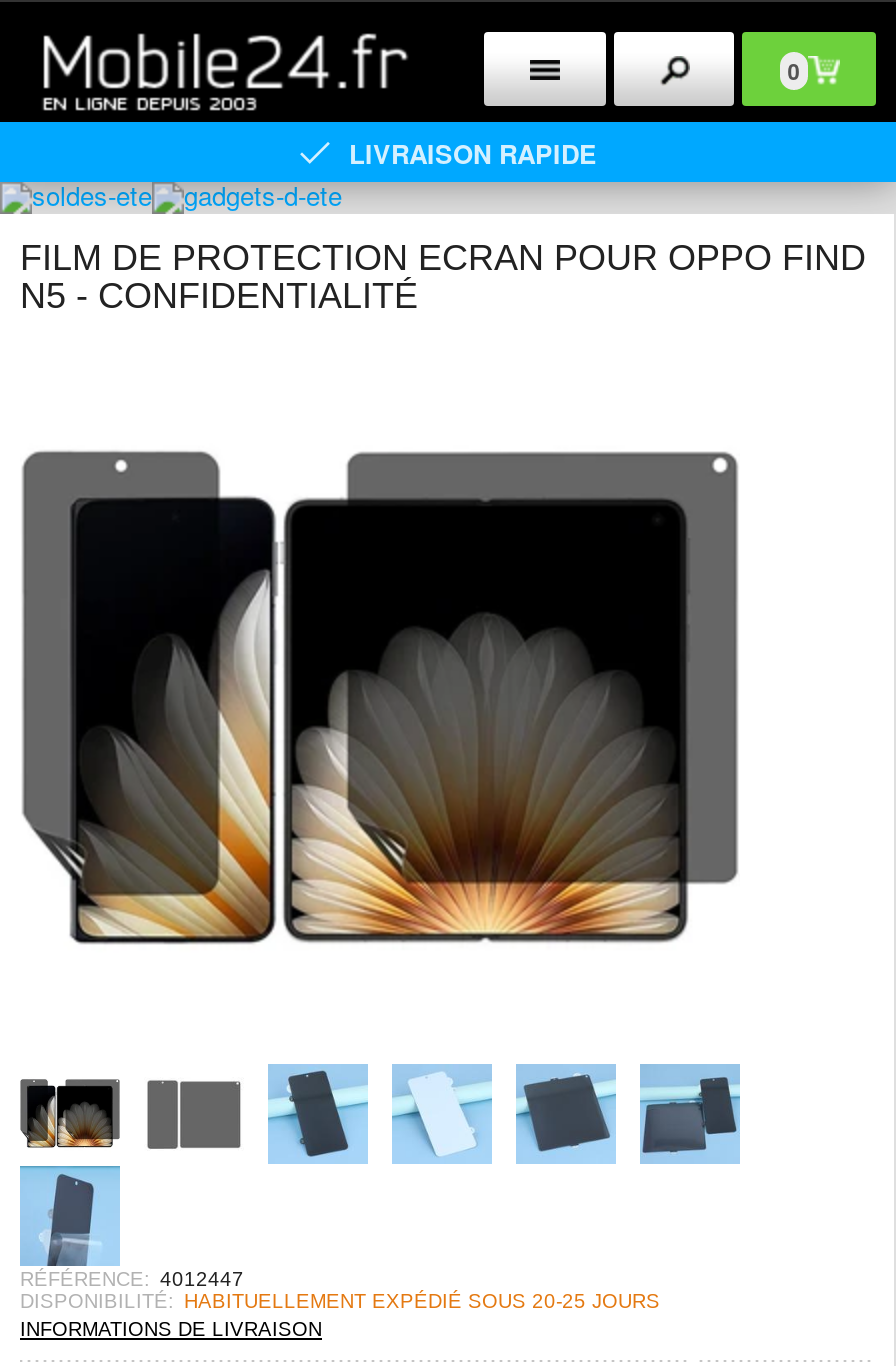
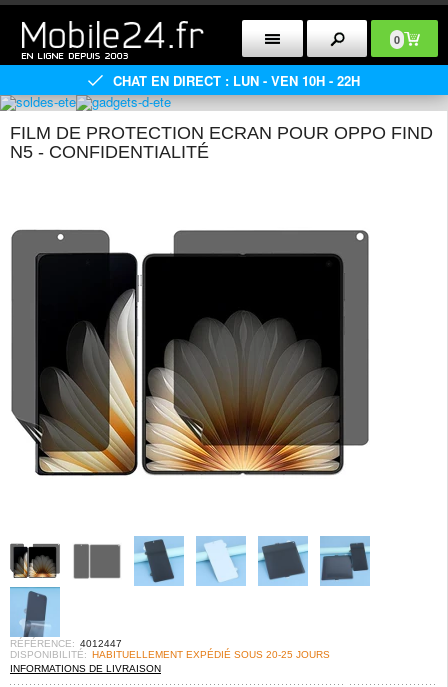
none -> [113,70,360,89] CHAT EN DIRECT : LUN - VEN 10H - 22H

